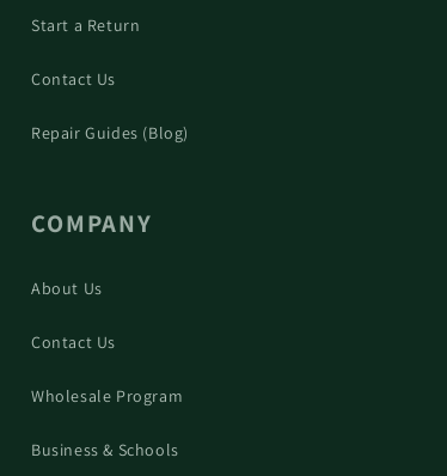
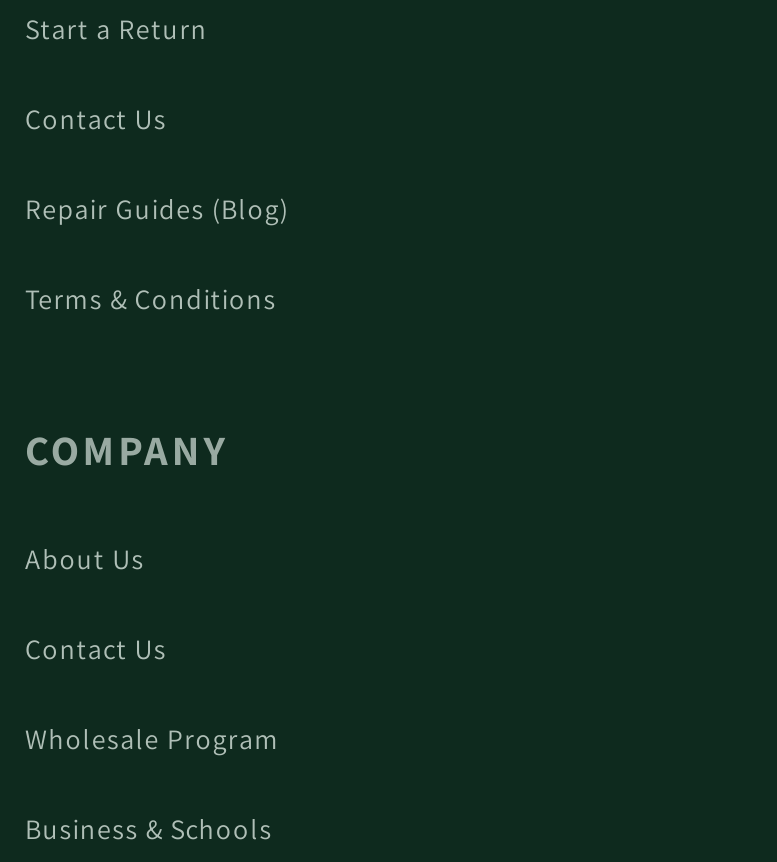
none -> [25,281,277,317] Terms & Conditions

